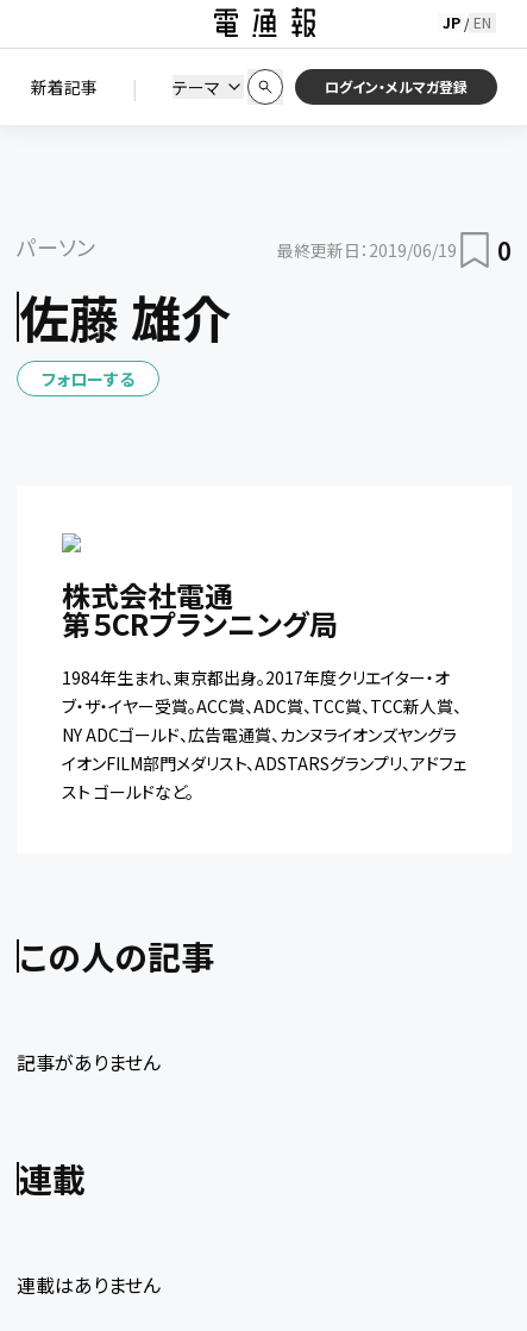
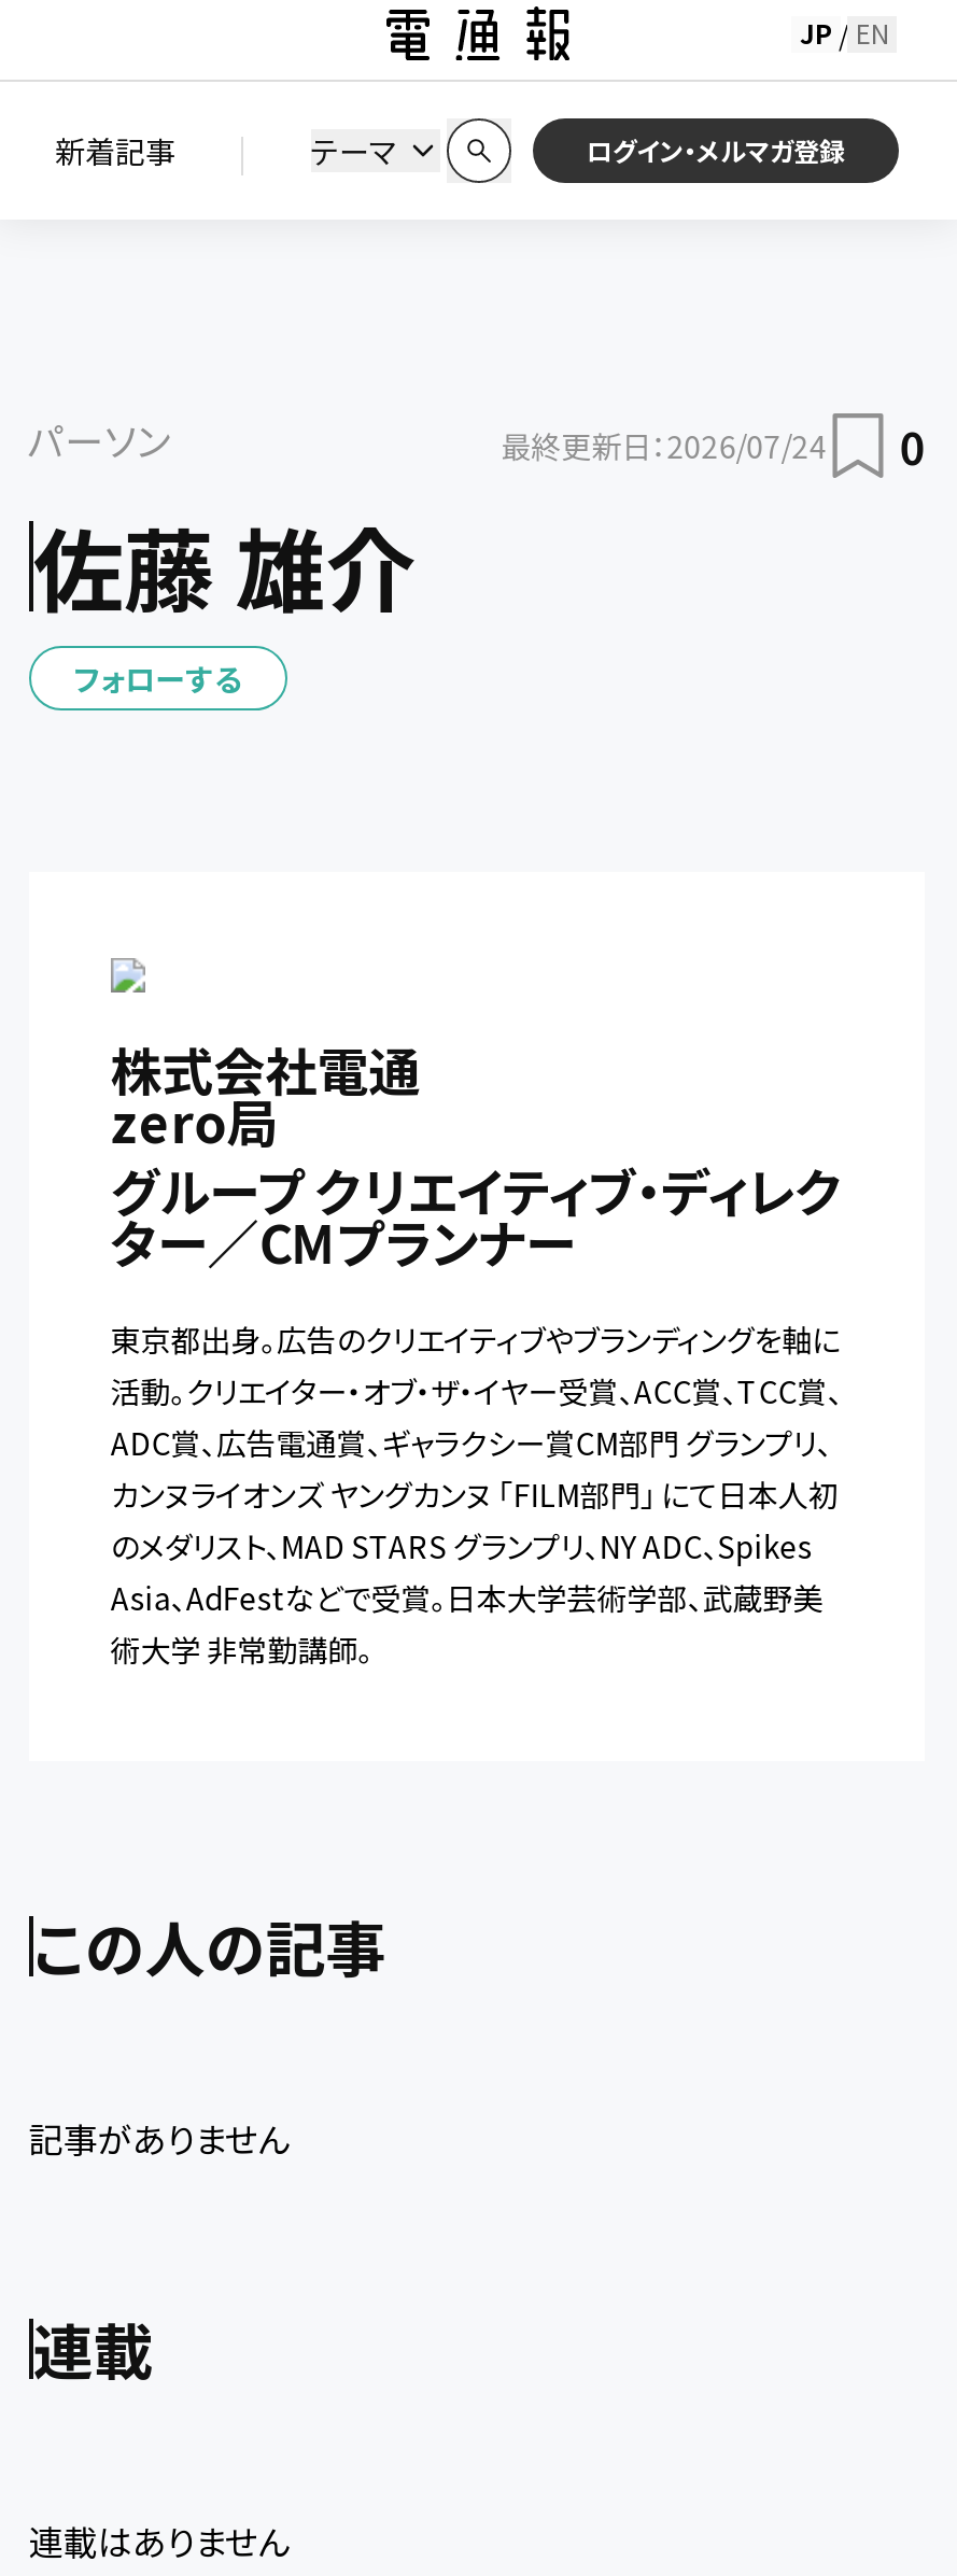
[277,233,512,267] 最終更新日：2019/06/19 0 -> [501,414,925,477] 最終更新日：2026/07/24 0
[62,602,337,644] 第５CRプランニング局 -> [110,1083,842,1278] zero局 | グループ クリエイティブ・ディレク | ター／CMプランナー
[62,665,466,804] 1984年生まれ、東京都出身。2017年度クリエイター・オ | ブ・ザ・イヤー受賞。ACC賞、ADC賞、TCC賞、TCC新人賞、 | NY ADCゴールド、広告電通賞、カンヌライオンズヤングラ | イオンFILM部門メダリスト、ADSTARSグランプリ、アドフェ | スト ゴールドなど。 -> [110,1317,842,1670] 東京都出身。広告のクリエイティブやブランディングを軸に | 活動。クリエイター・オブ・ザ・イヤー受賞、ACC賞、TCC賞、 | ADC賞、広告電通賞、ギャラクシー賞CM部門 グランプリ、 | カンヌライオンズ ヤングカンヌ ｢FILM部門｣ にて日本人初 | のメダリスト、MAD STARS グランプリ、NY ADC、Spikes | Asia、AdFestなどで受賞。日本大学芸術学部、武蔵野美 | 術大学 非常勤講師。

